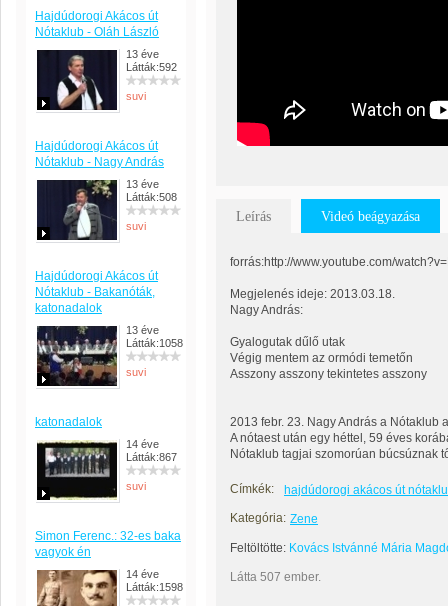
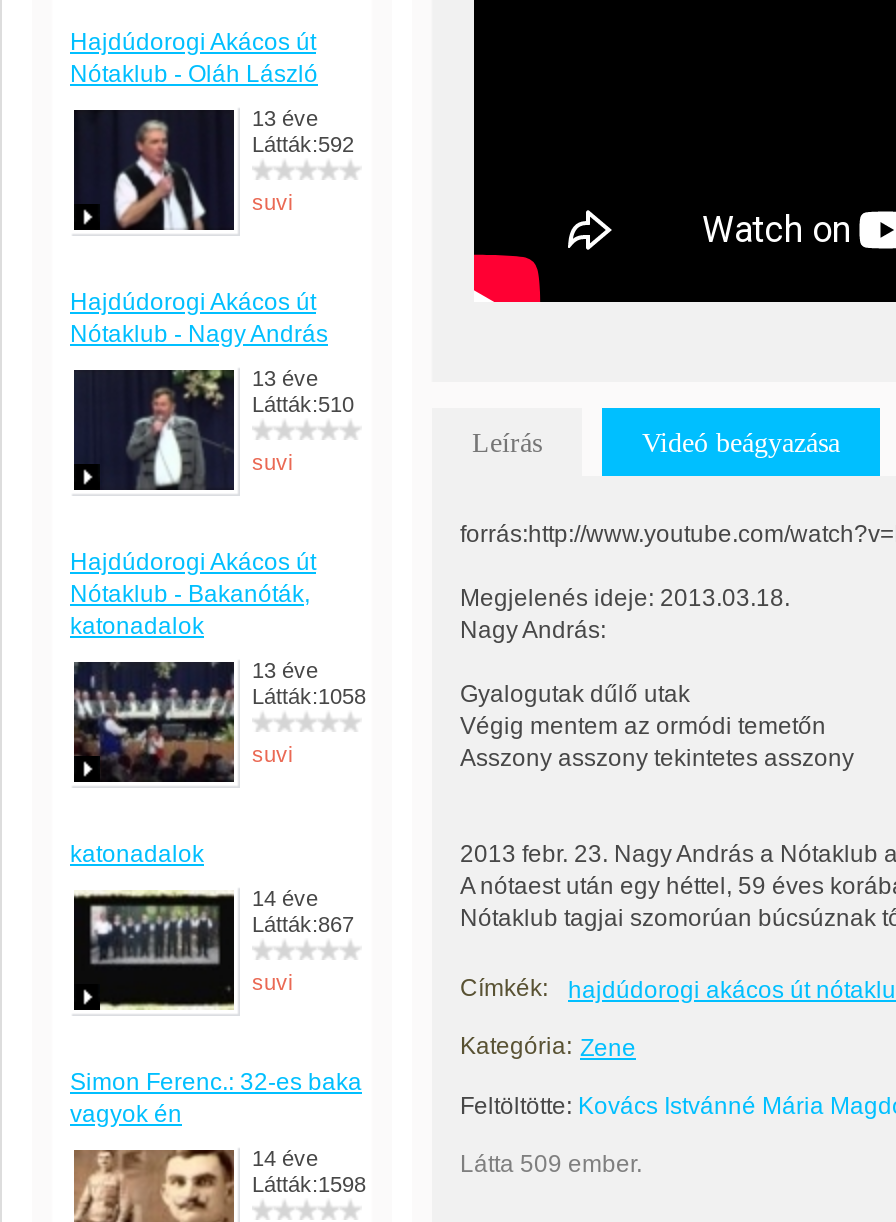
[126,191,177,203] Látták:508 -> [252,392,354,416] Látták:510
[230,570,321,584] Látta 507 ember. -> [460,1150,642,1178] Látta 509 ember.

